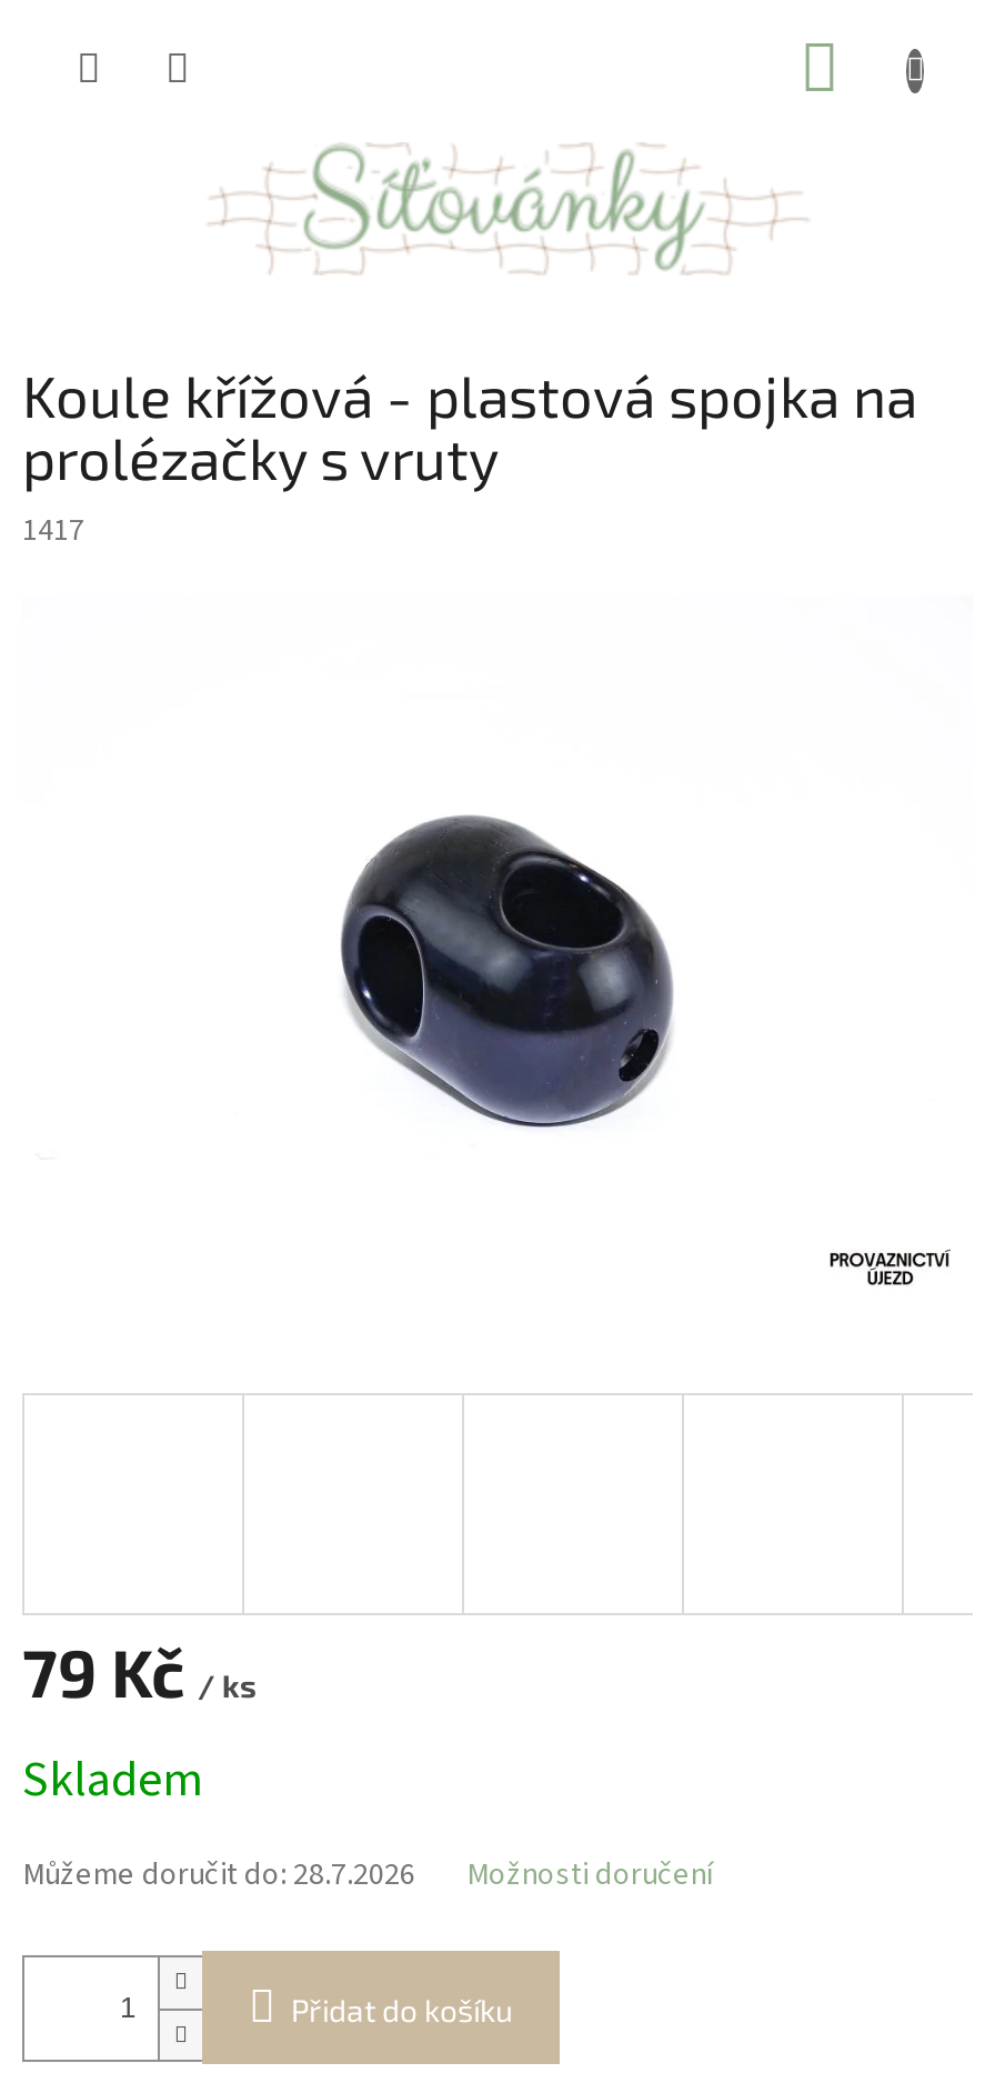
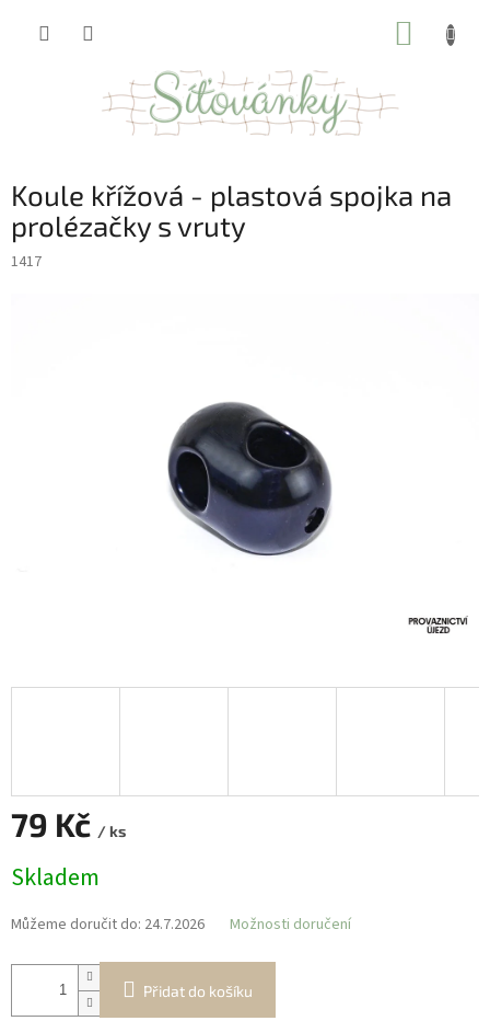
[22,1854,415,1898] Můžeme doručit do: 28.7.2026 -> [11,914,205,936] Můžeme doručit do: 24.7.2026

